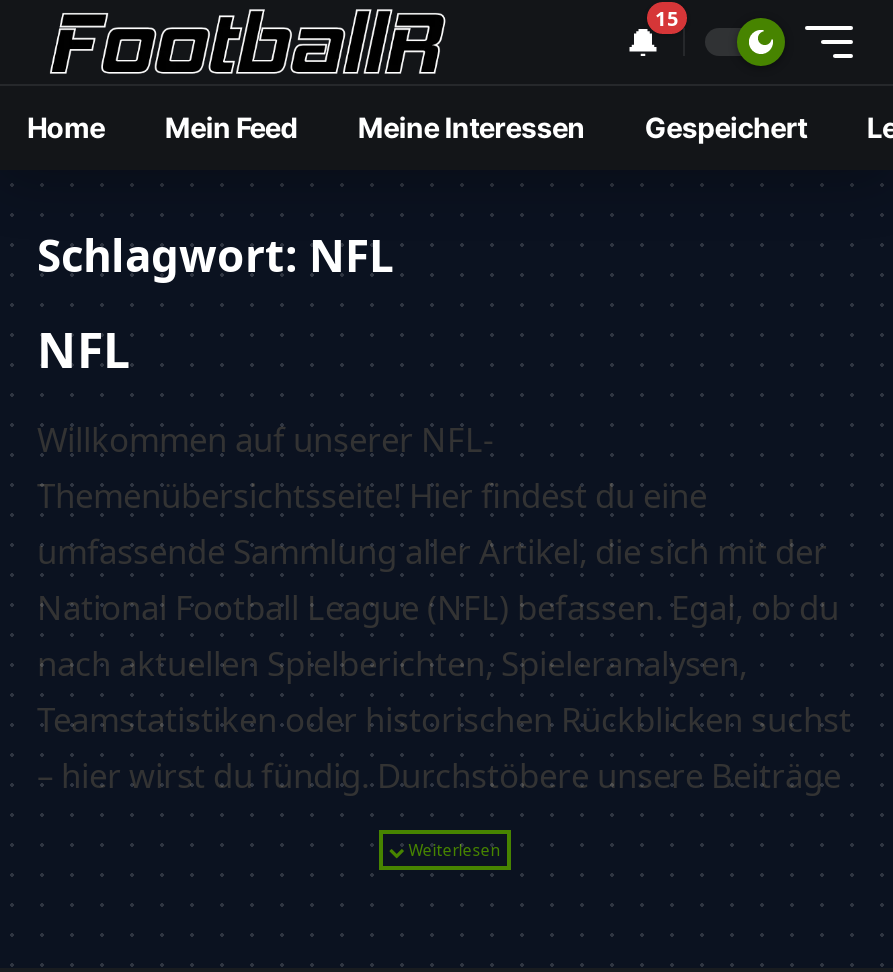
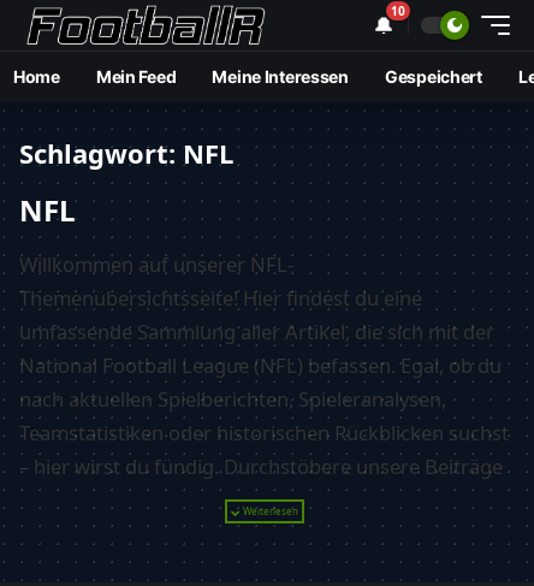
[655,4,679,32] 15 -> [391,2,405,19] 10

